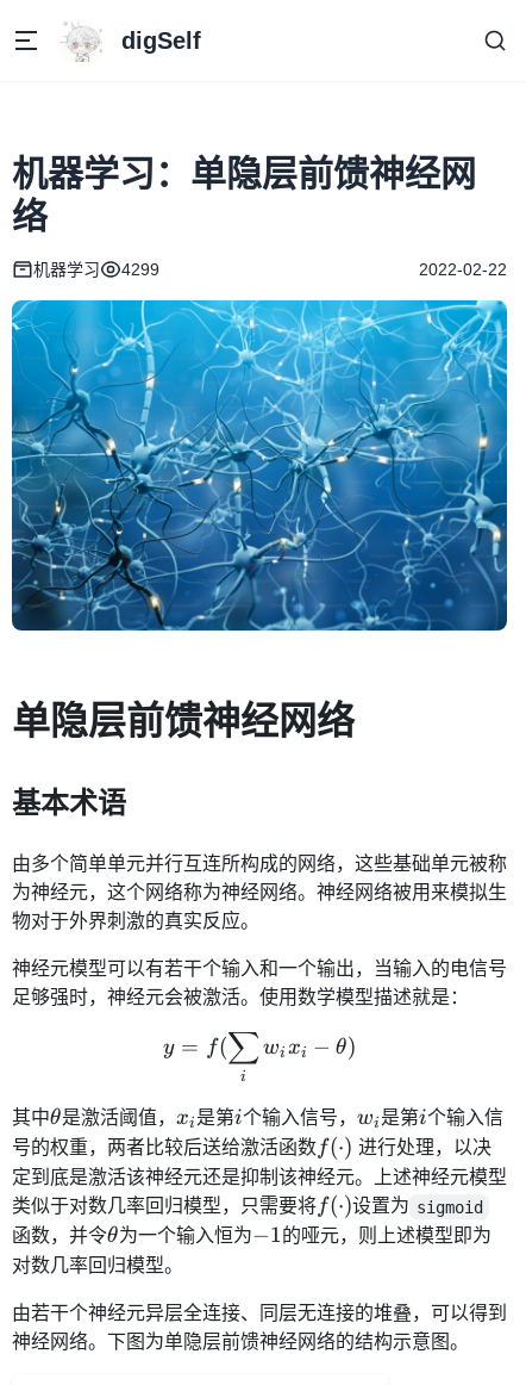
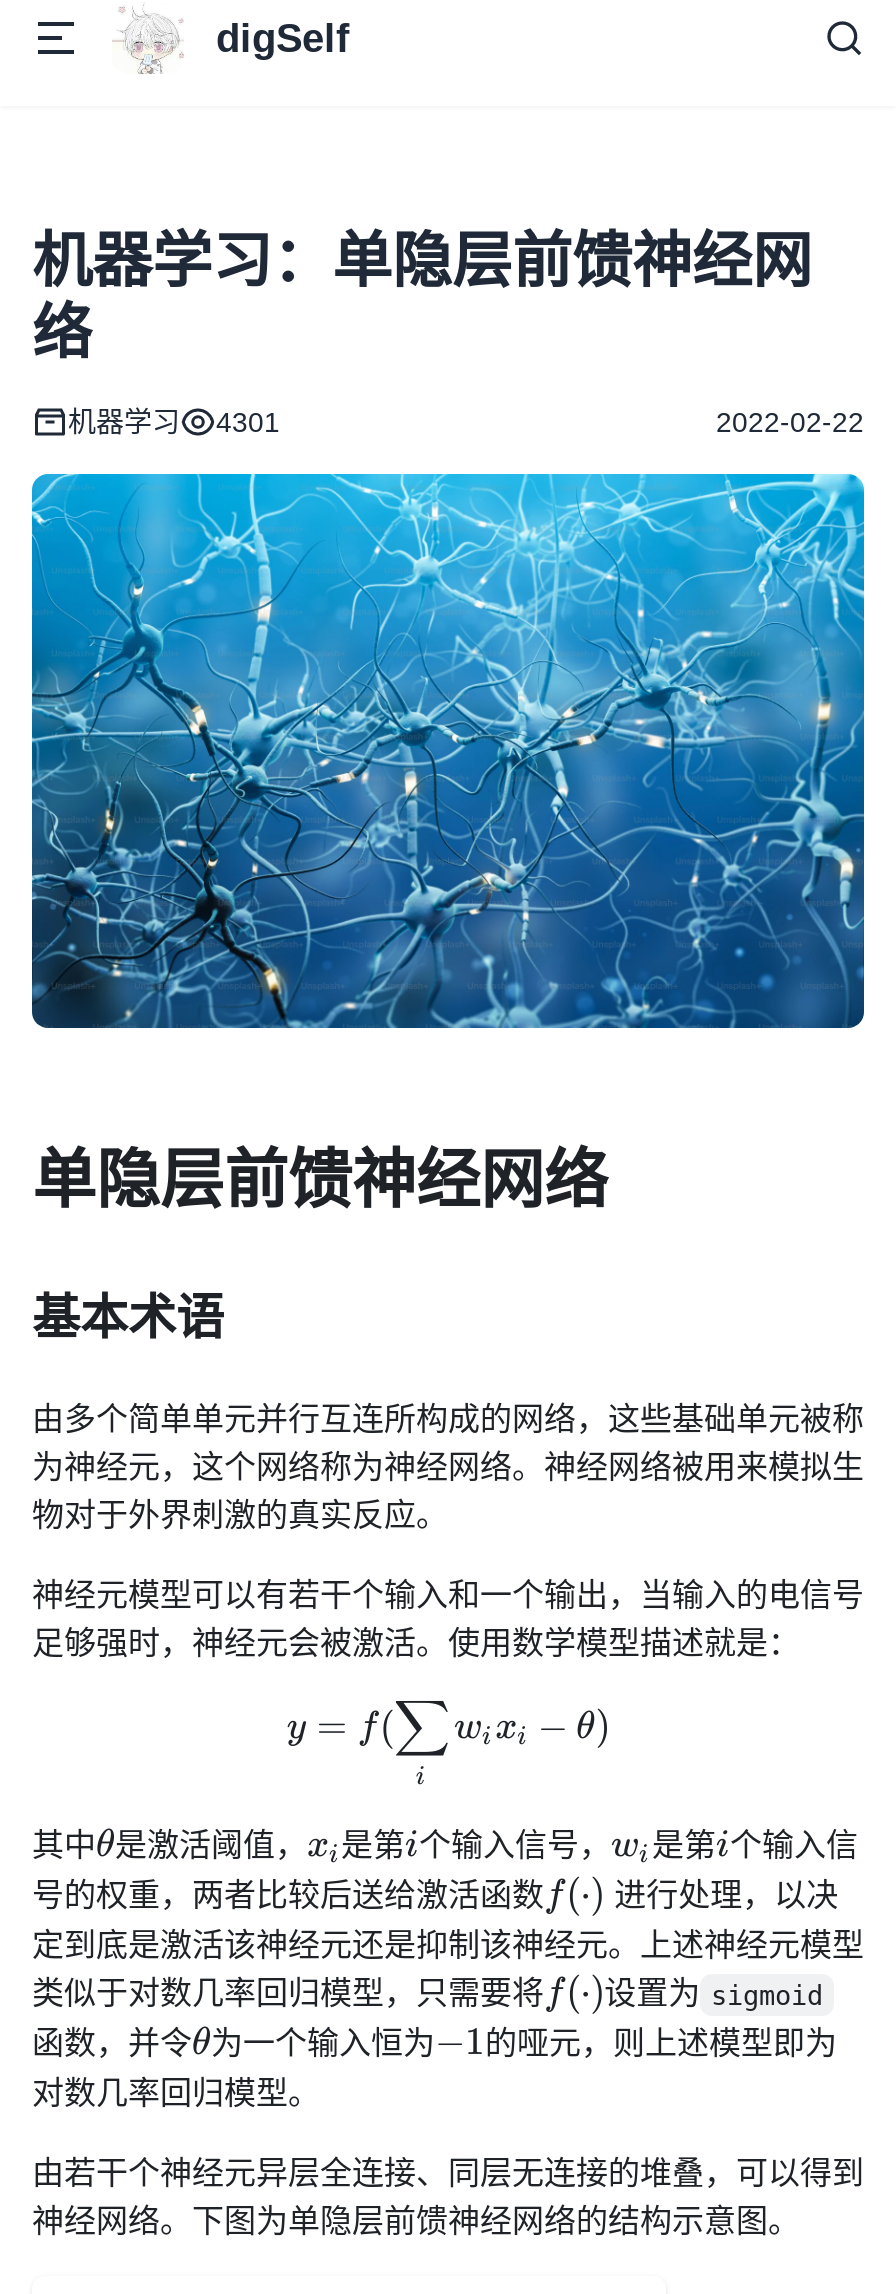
[33,260,159,279] 机器学习 4299 -> [68,406,280,438] 机器学习 4301

